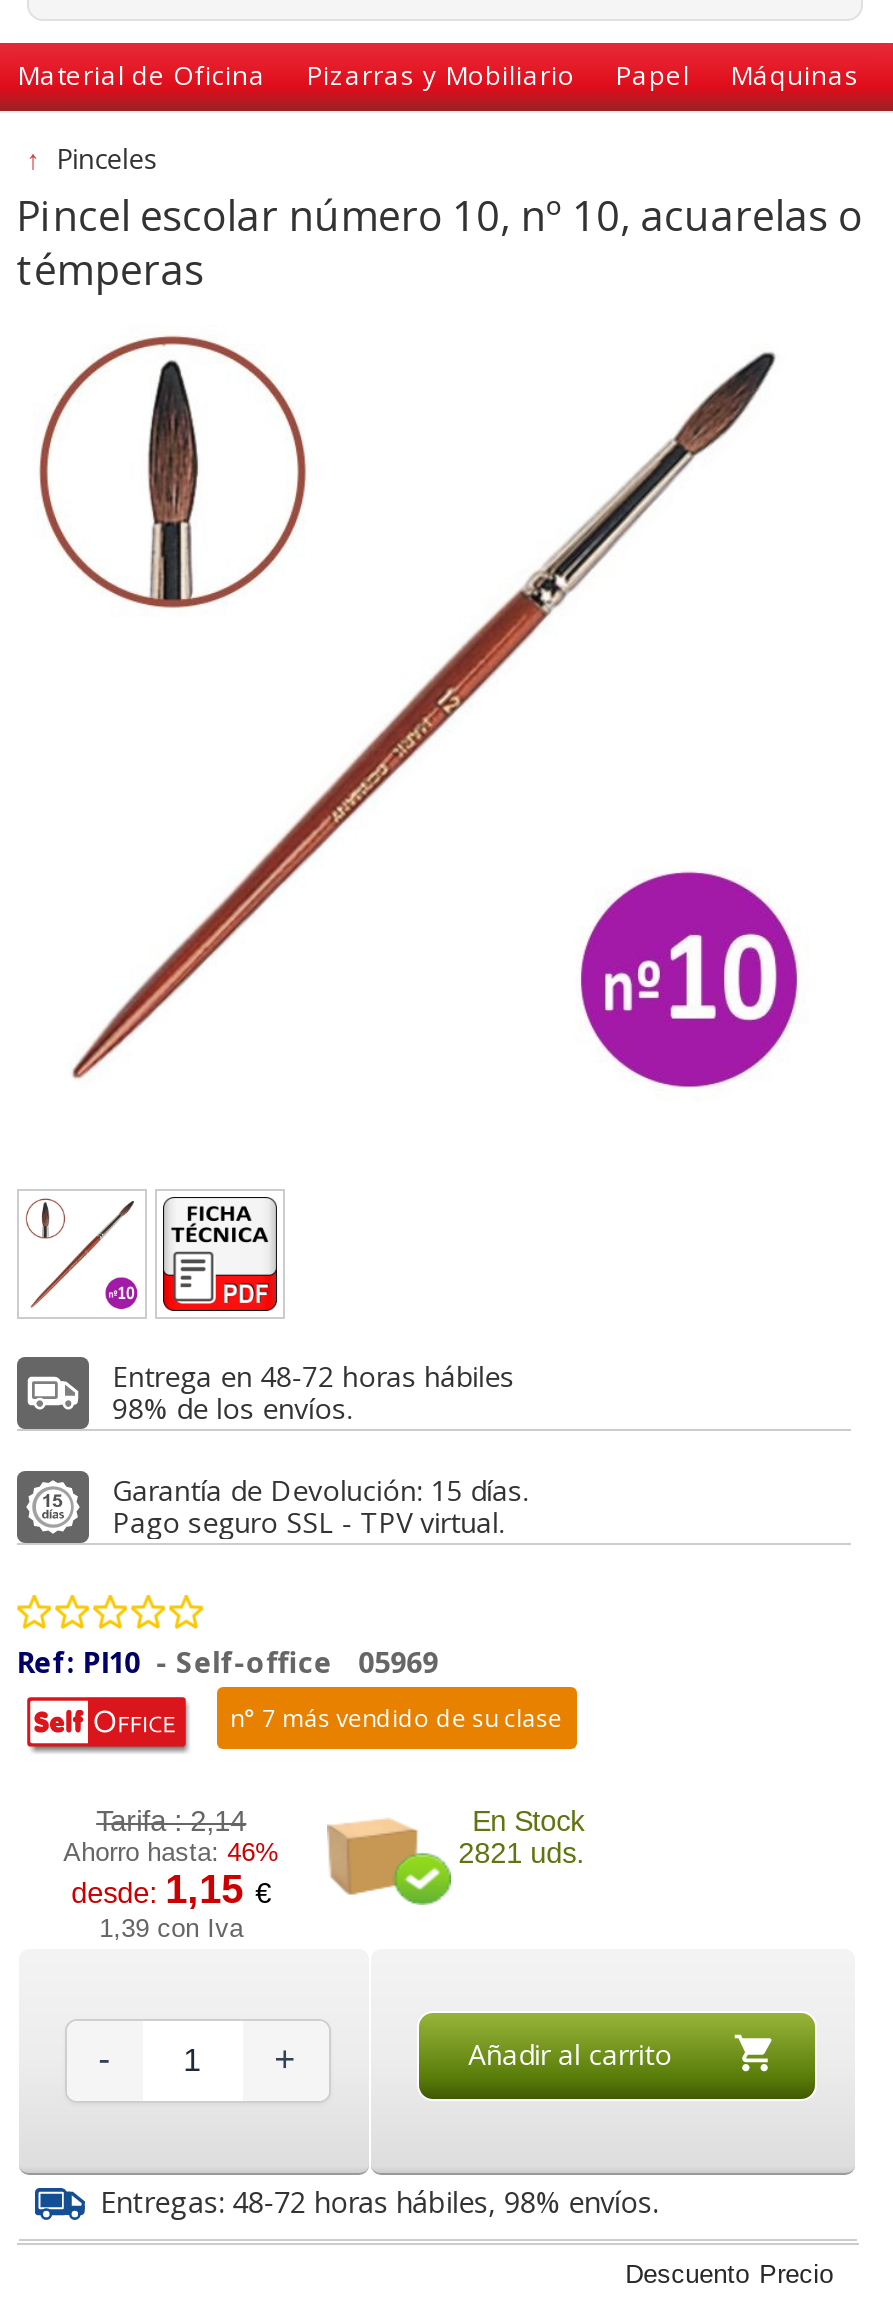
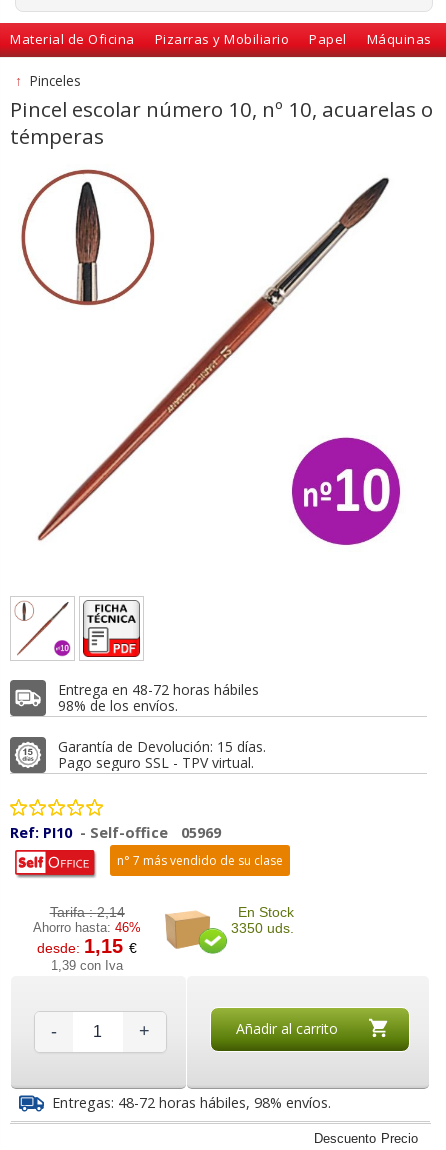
[458,1837,584,1869] 2821 uds. -> [231,920,294,936] 3350 uds.

